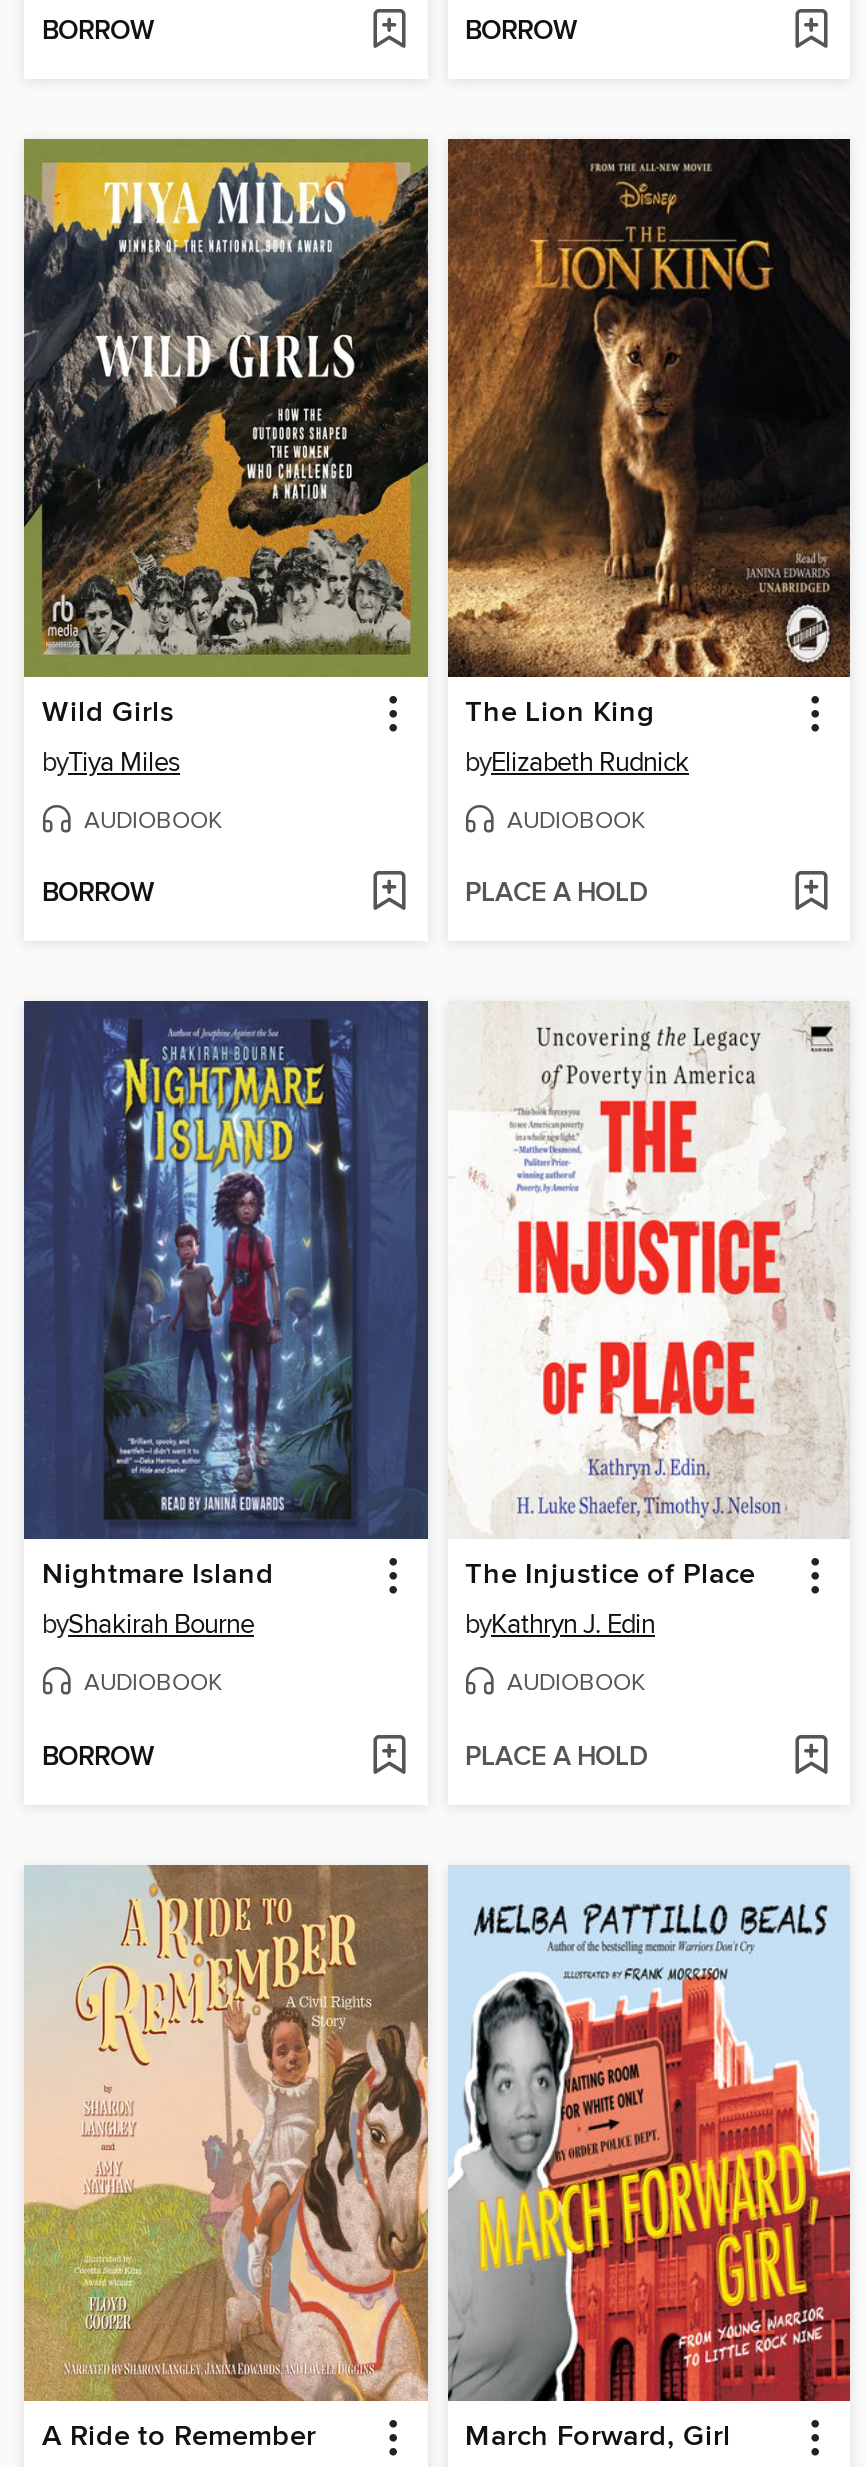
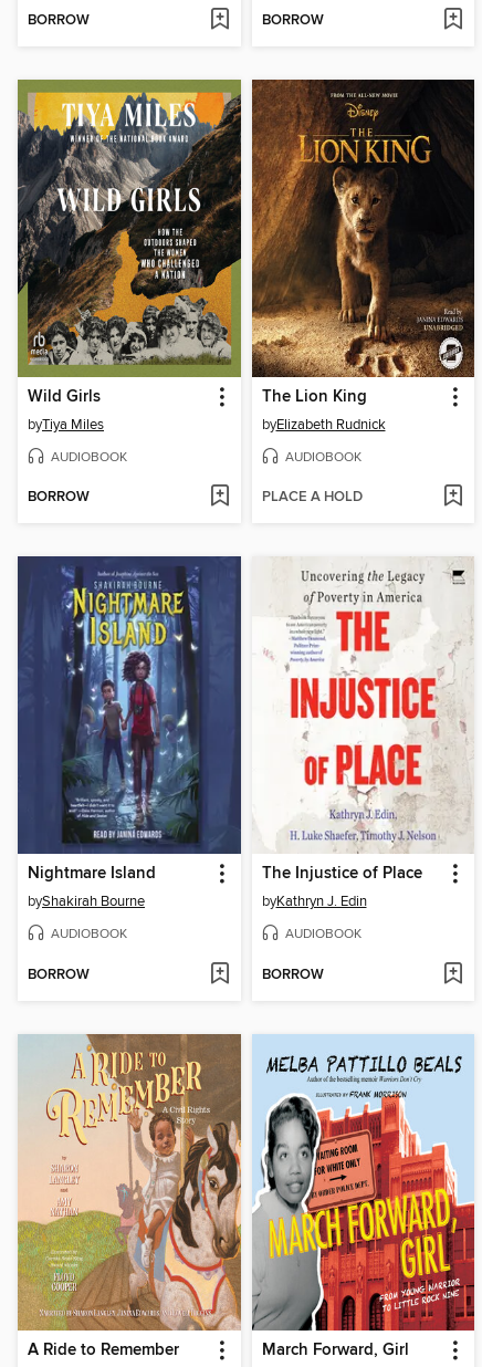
[465,1740,647,1774] PLACE A HOLD -> [261,965,323,984] BORROW

